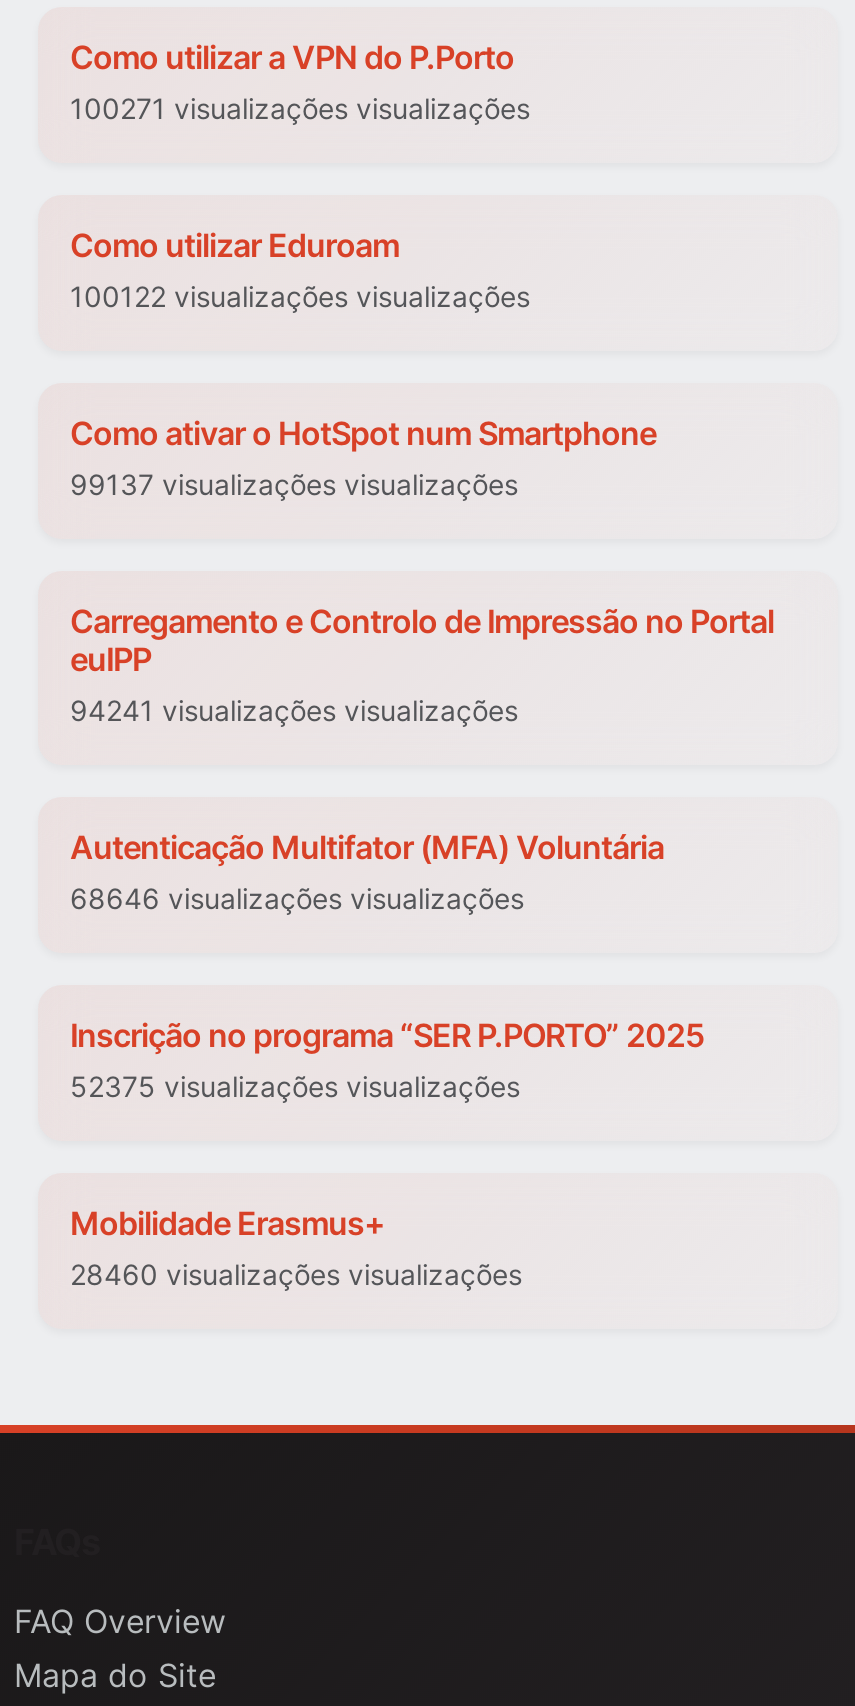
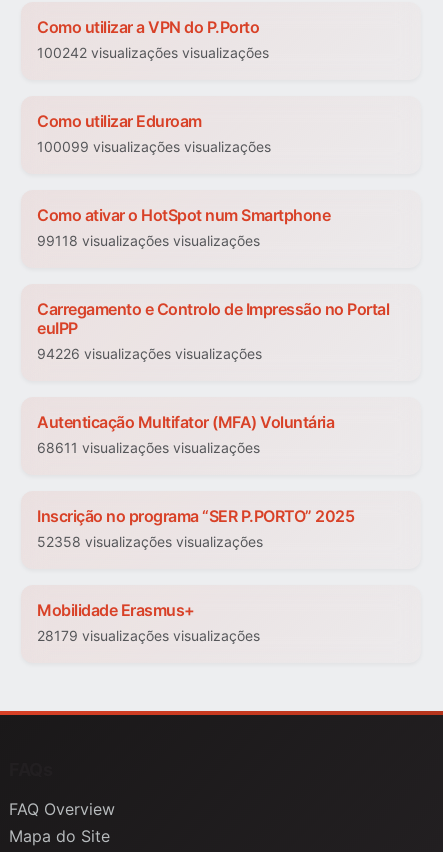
[70,92,530,126] 100271 visualizações visualizações -> [37,44,269,61] 100242 visualizações visualizações
[70,280,530,314] 100122 visualizações visualizações -> [37,138,271,155] 100099 visualizações visualizações
[70,468,518,502] 99137 visualizações visualizações -> [37,232,260,249] 99118 visualizações visualizações
[70,694,518,728] 94241 visualizações visualizações -> [37,345,262,362] 94226 visualizações visualizações
[70,882,524,916] 68646 visualizações visualizações -> [37,439,260,456] 68611 visualizações visualizações
[70,1070,520,1104] 52375 visualizações visualizações -> [37,533,263,550] 52358 visualizações visualizações
[70,1258,522,1292] 28460 visualizações visualizações -> [37,627,260,644] 28179 visualizações visualizações

